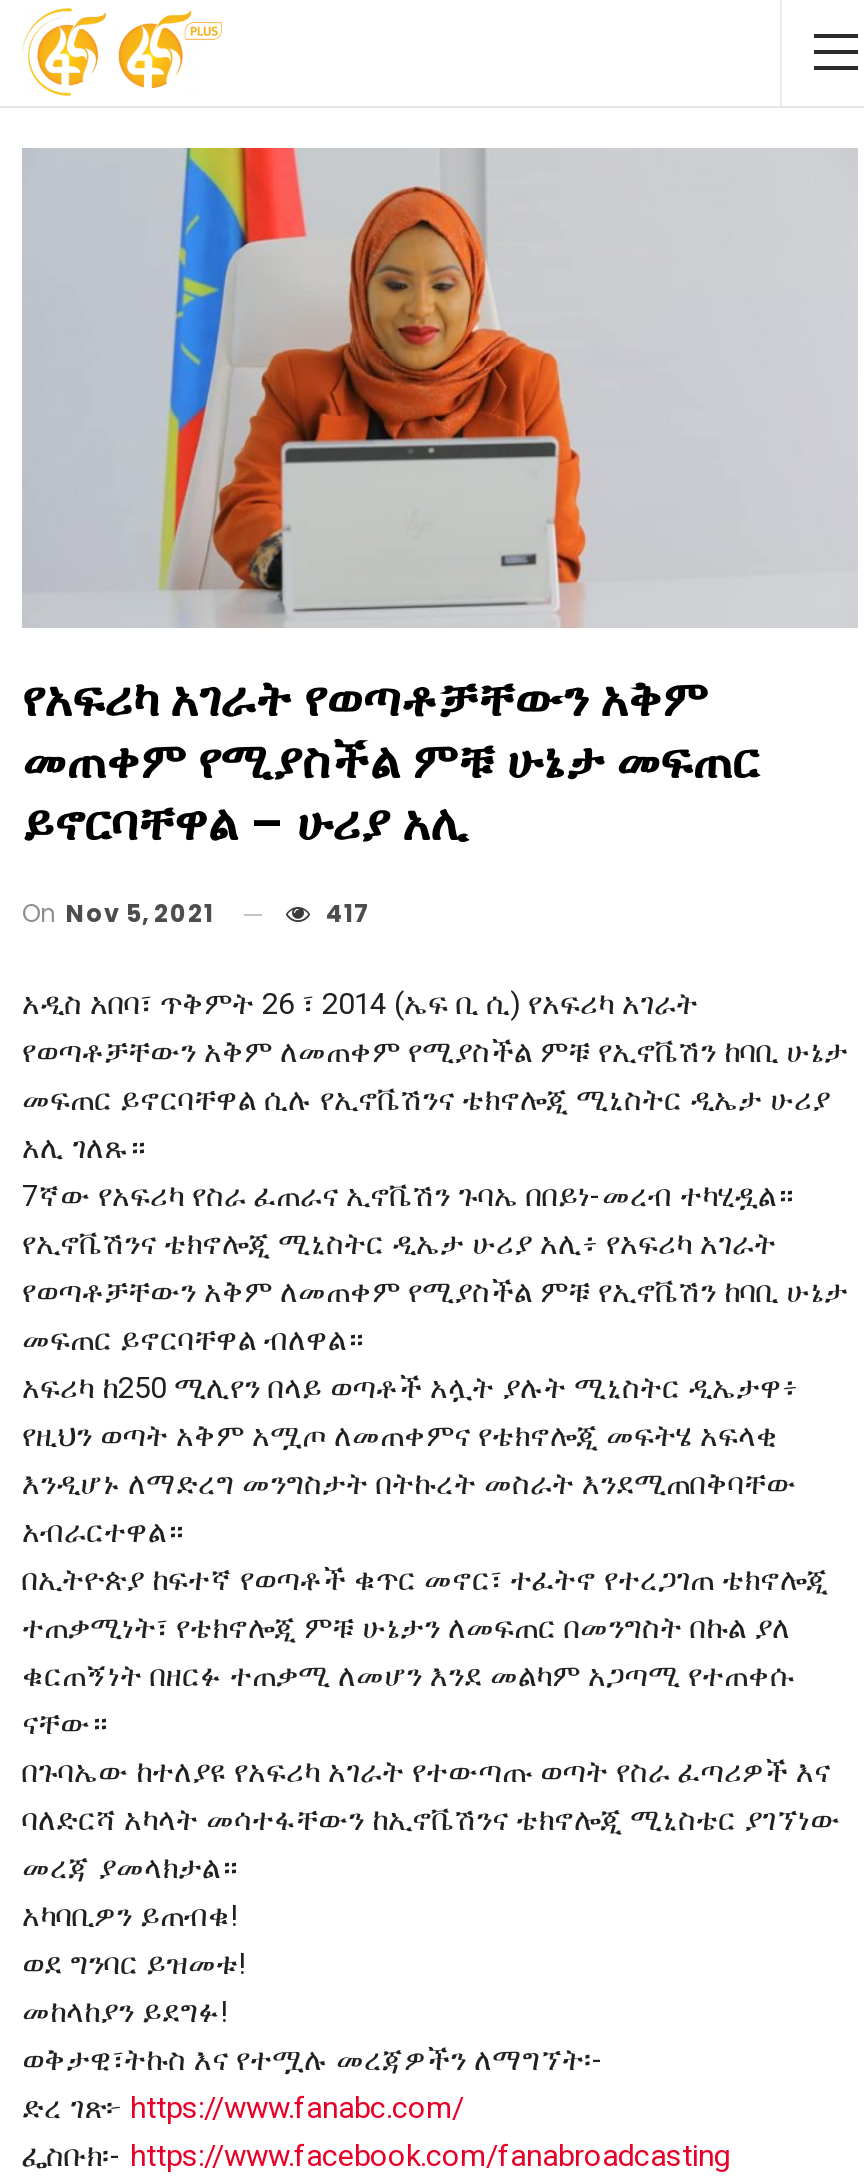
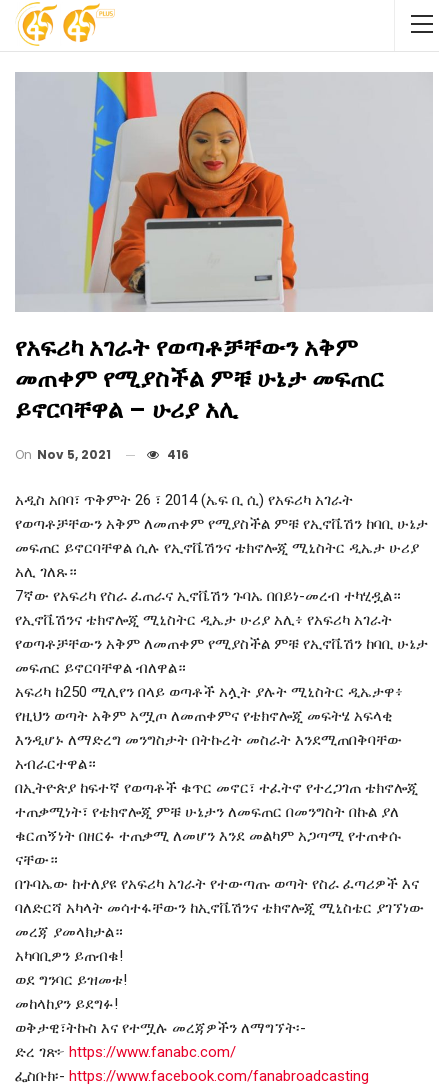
[326,895,370,929] 417 -> [167,446,189,463] 416

